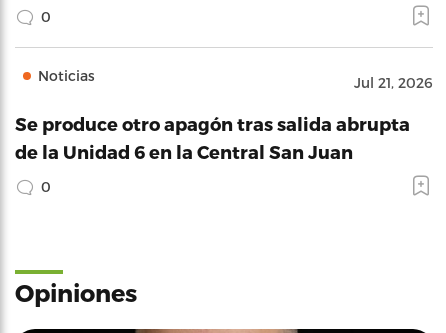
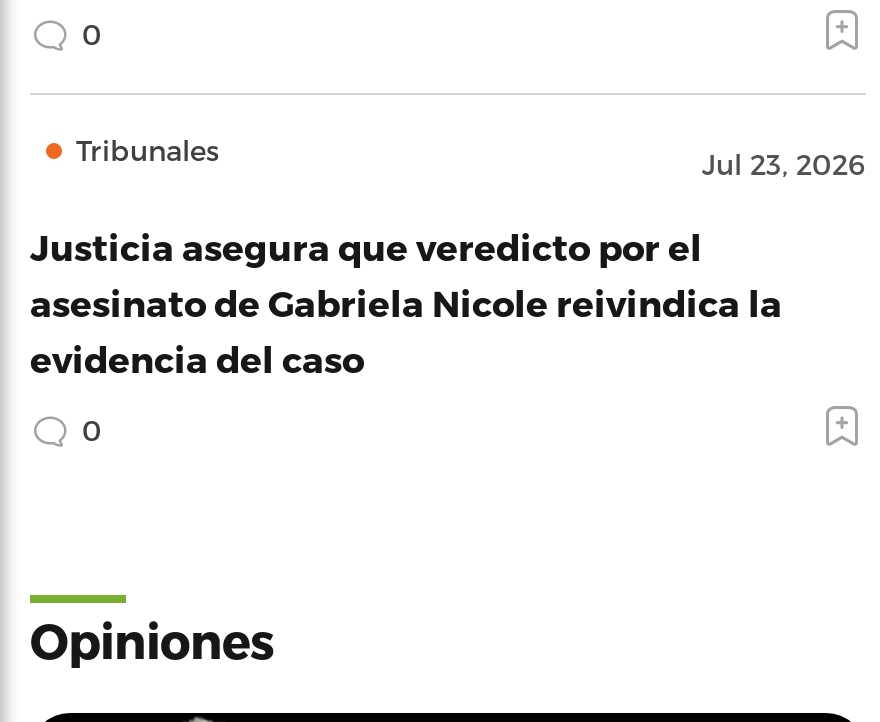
[38,67,433,91] Noticias | Jul 21, 2026 -> [76,133,866,181] Tribunales | Jul 23, 2026
[15,113,410,162] Se produce otro apagón tras salida abrupta | de la Unidad 6 en la Central San Juan -> [30,225,782,379] Justicia asegura que veredicto por el | asesinato de Gabriela Nicole reivindica la | evidencia del caso

